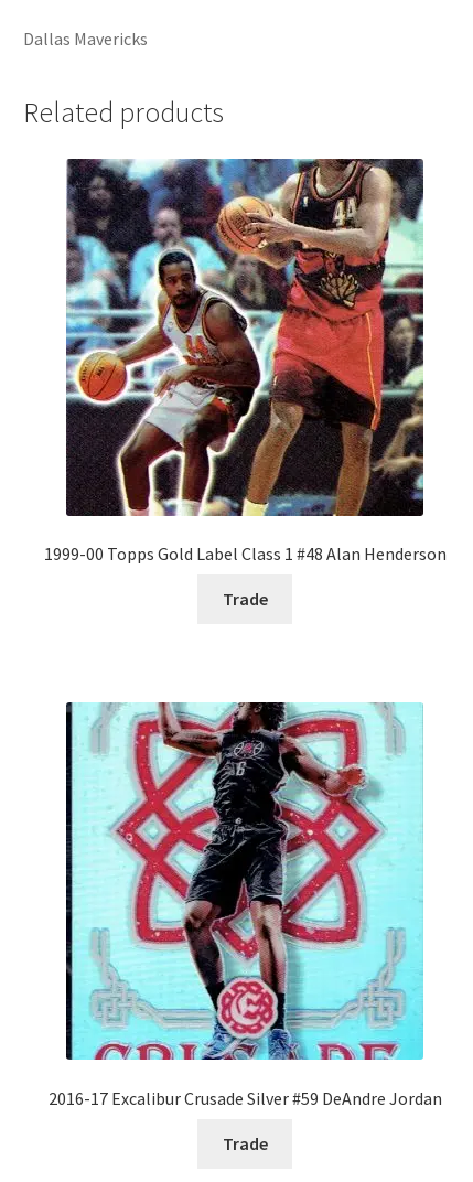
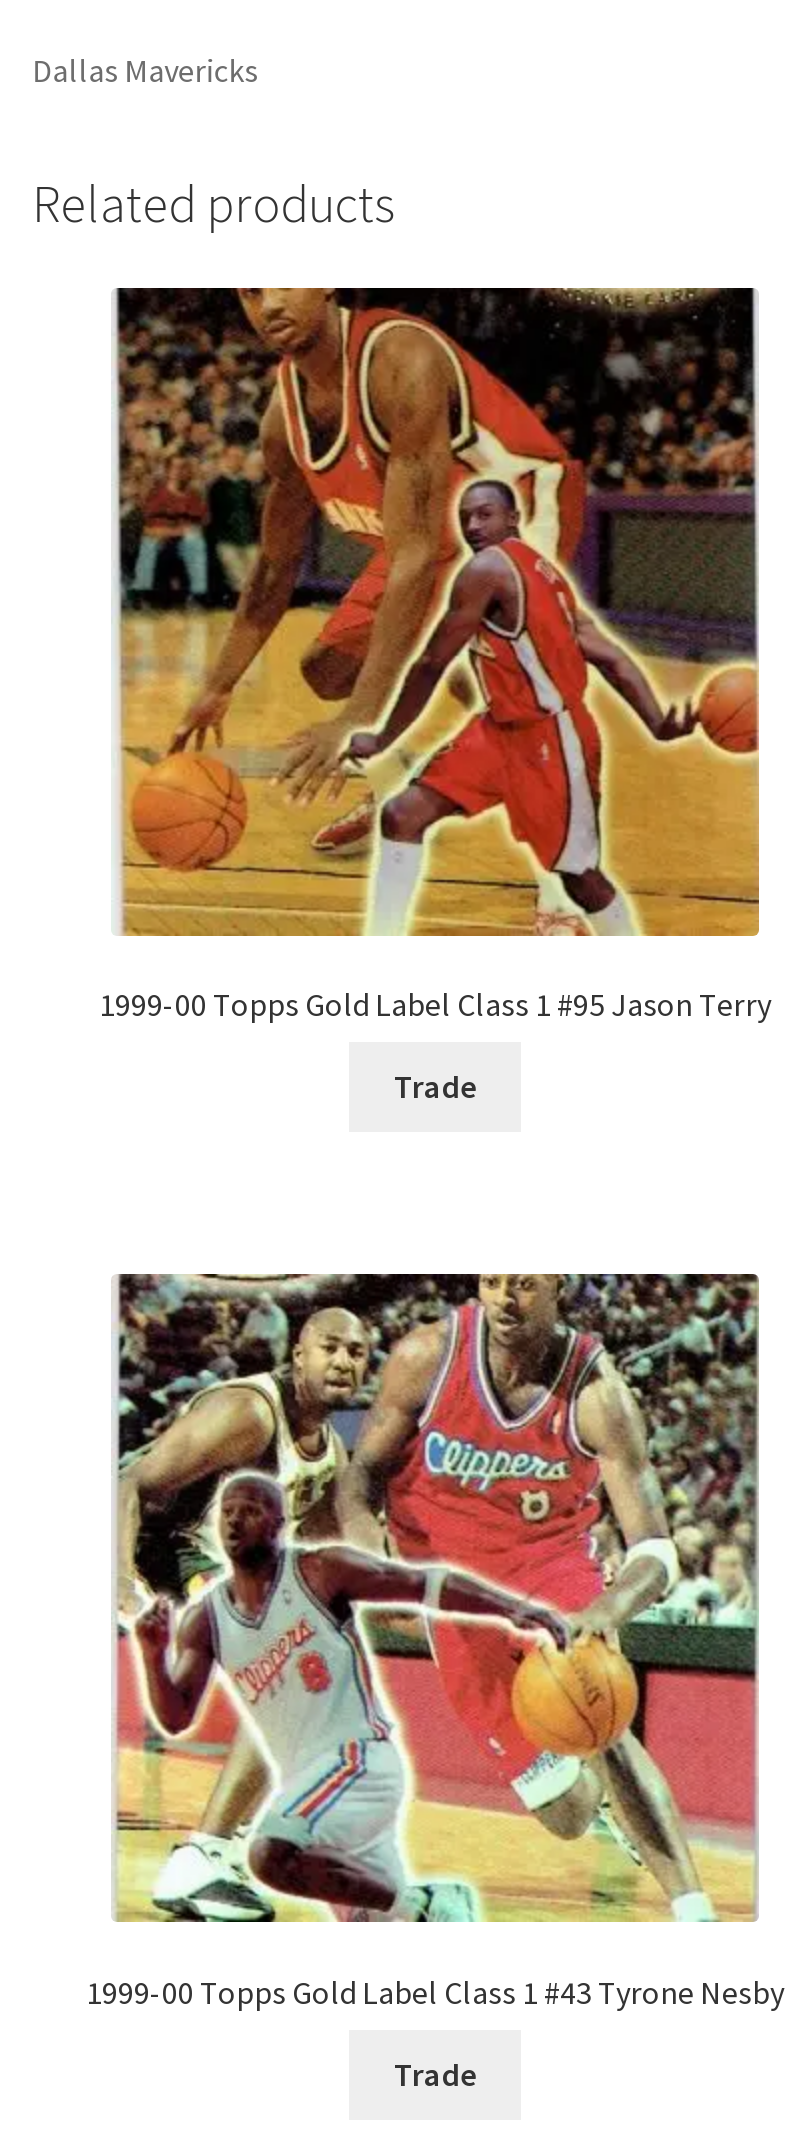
[44,158,446,565] [image] | 1999-00 Topps Gold Label Class 1 #48 Alan Henderson -> [99,286,771,1025] [image] | 1999-00 Topps Gold Label Class 1 #95 Jason Terry
[48,701,442,1109] [image] | 2016-17 Excalibur Crusade Silver #59 DeAndre Jordan -> [86,1272,784,2012] [image] | 1999-00 Topps Gold Label Class 1 #43 Tyrone Nesby

